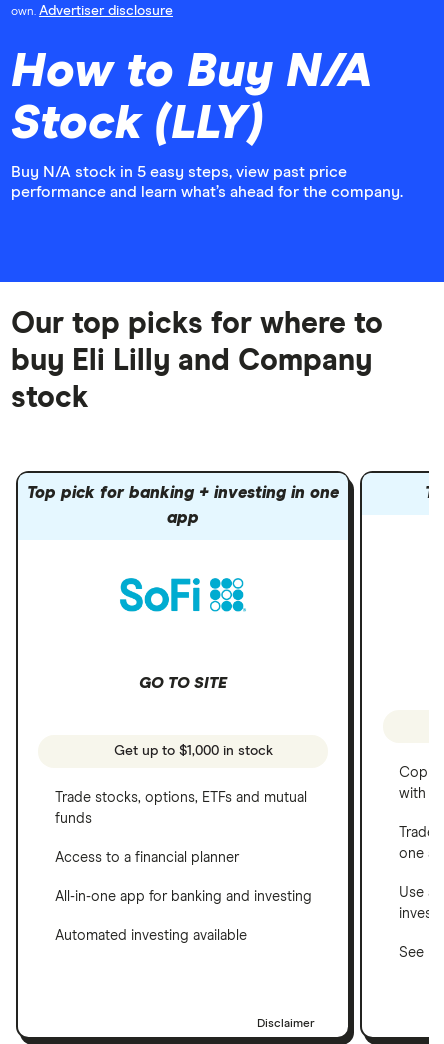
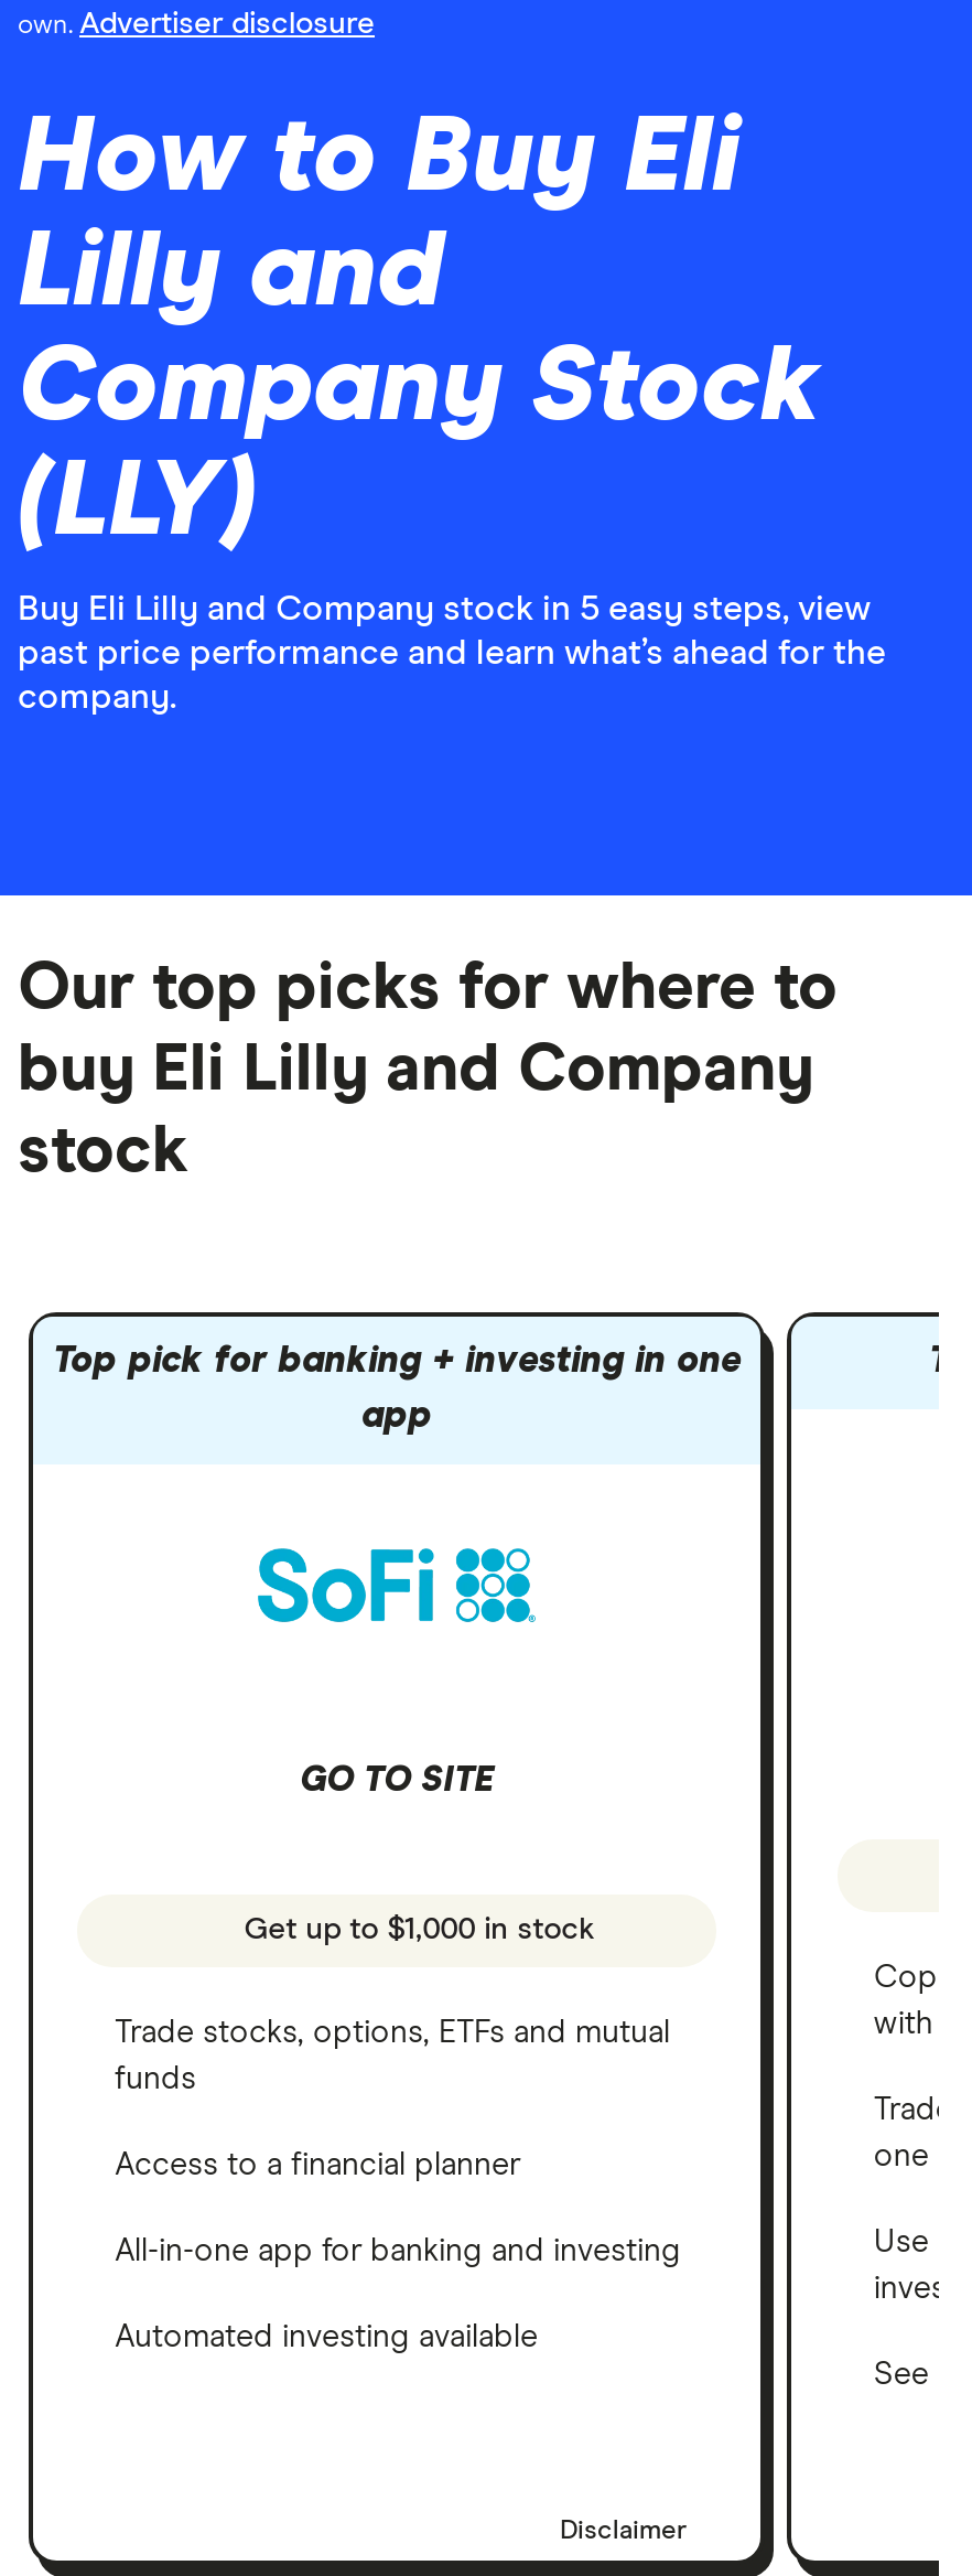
[11,48,403,200] How to Buy N/A | Stock (LLY) | Buy N/A stock in 5 easy steps, view past price | performance and learn what’s ahead for the company. -> [18,106,886,715] How to Buy Eli | Lilly and | Company Stock | (LLY) | Buy Eli Lilly and Company stock in 5 easy steps, view | past price performance and learn what’s ahead for the | company.

